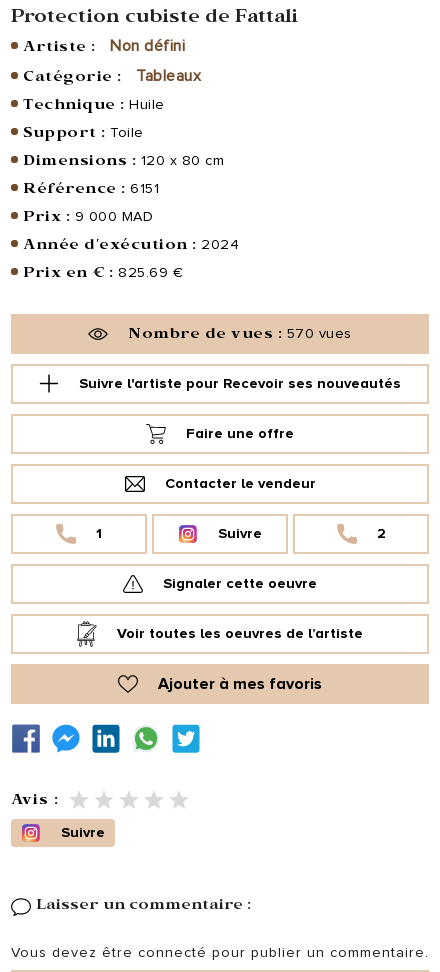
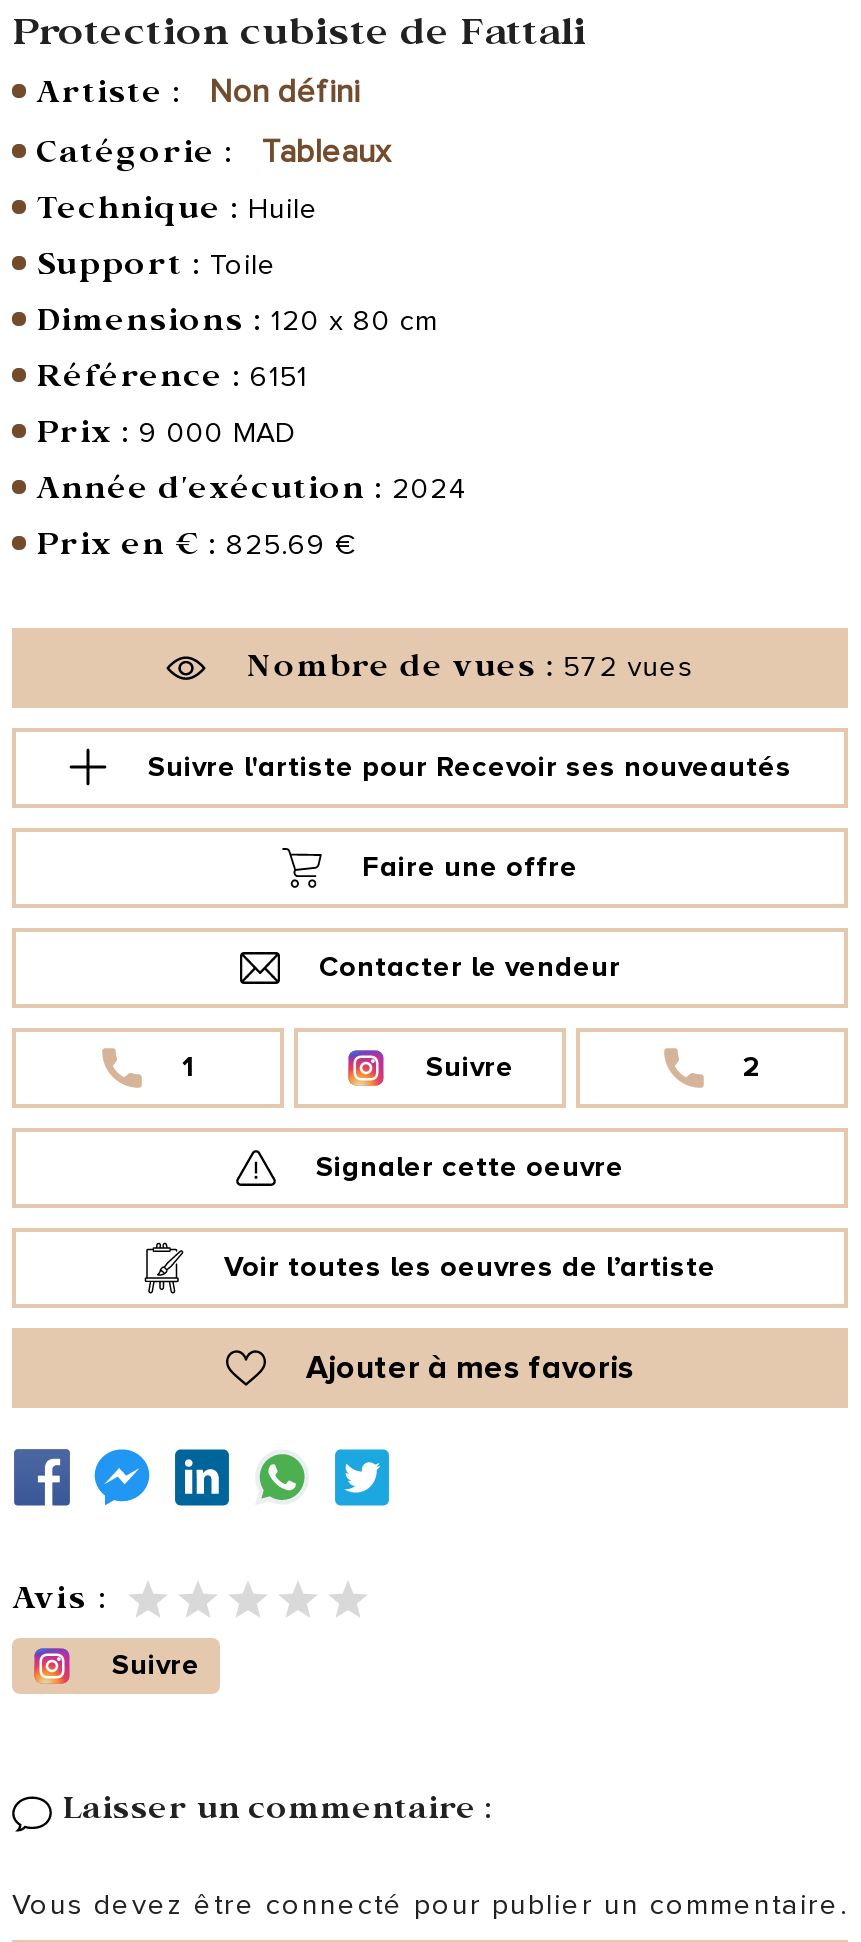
[128,322,352,350] Nombre de vues : 570 vues -> [246,644,694,700] Nombre de vues : 572 vues

